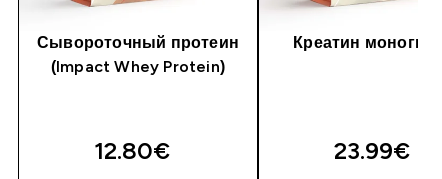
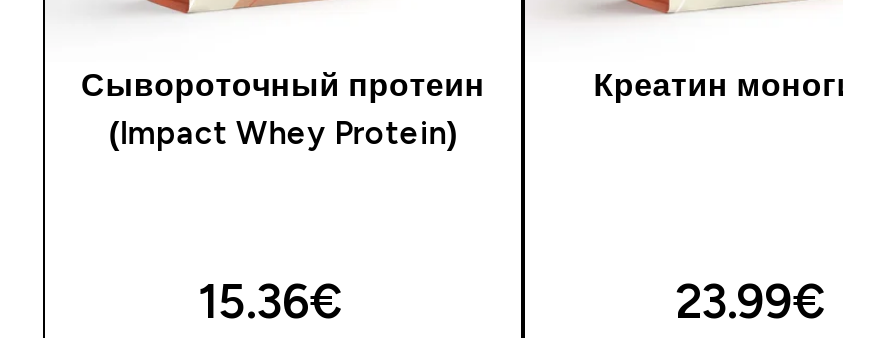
[94,137,170,164] 12.80€ -> [198,273,344,327] 15.36€

